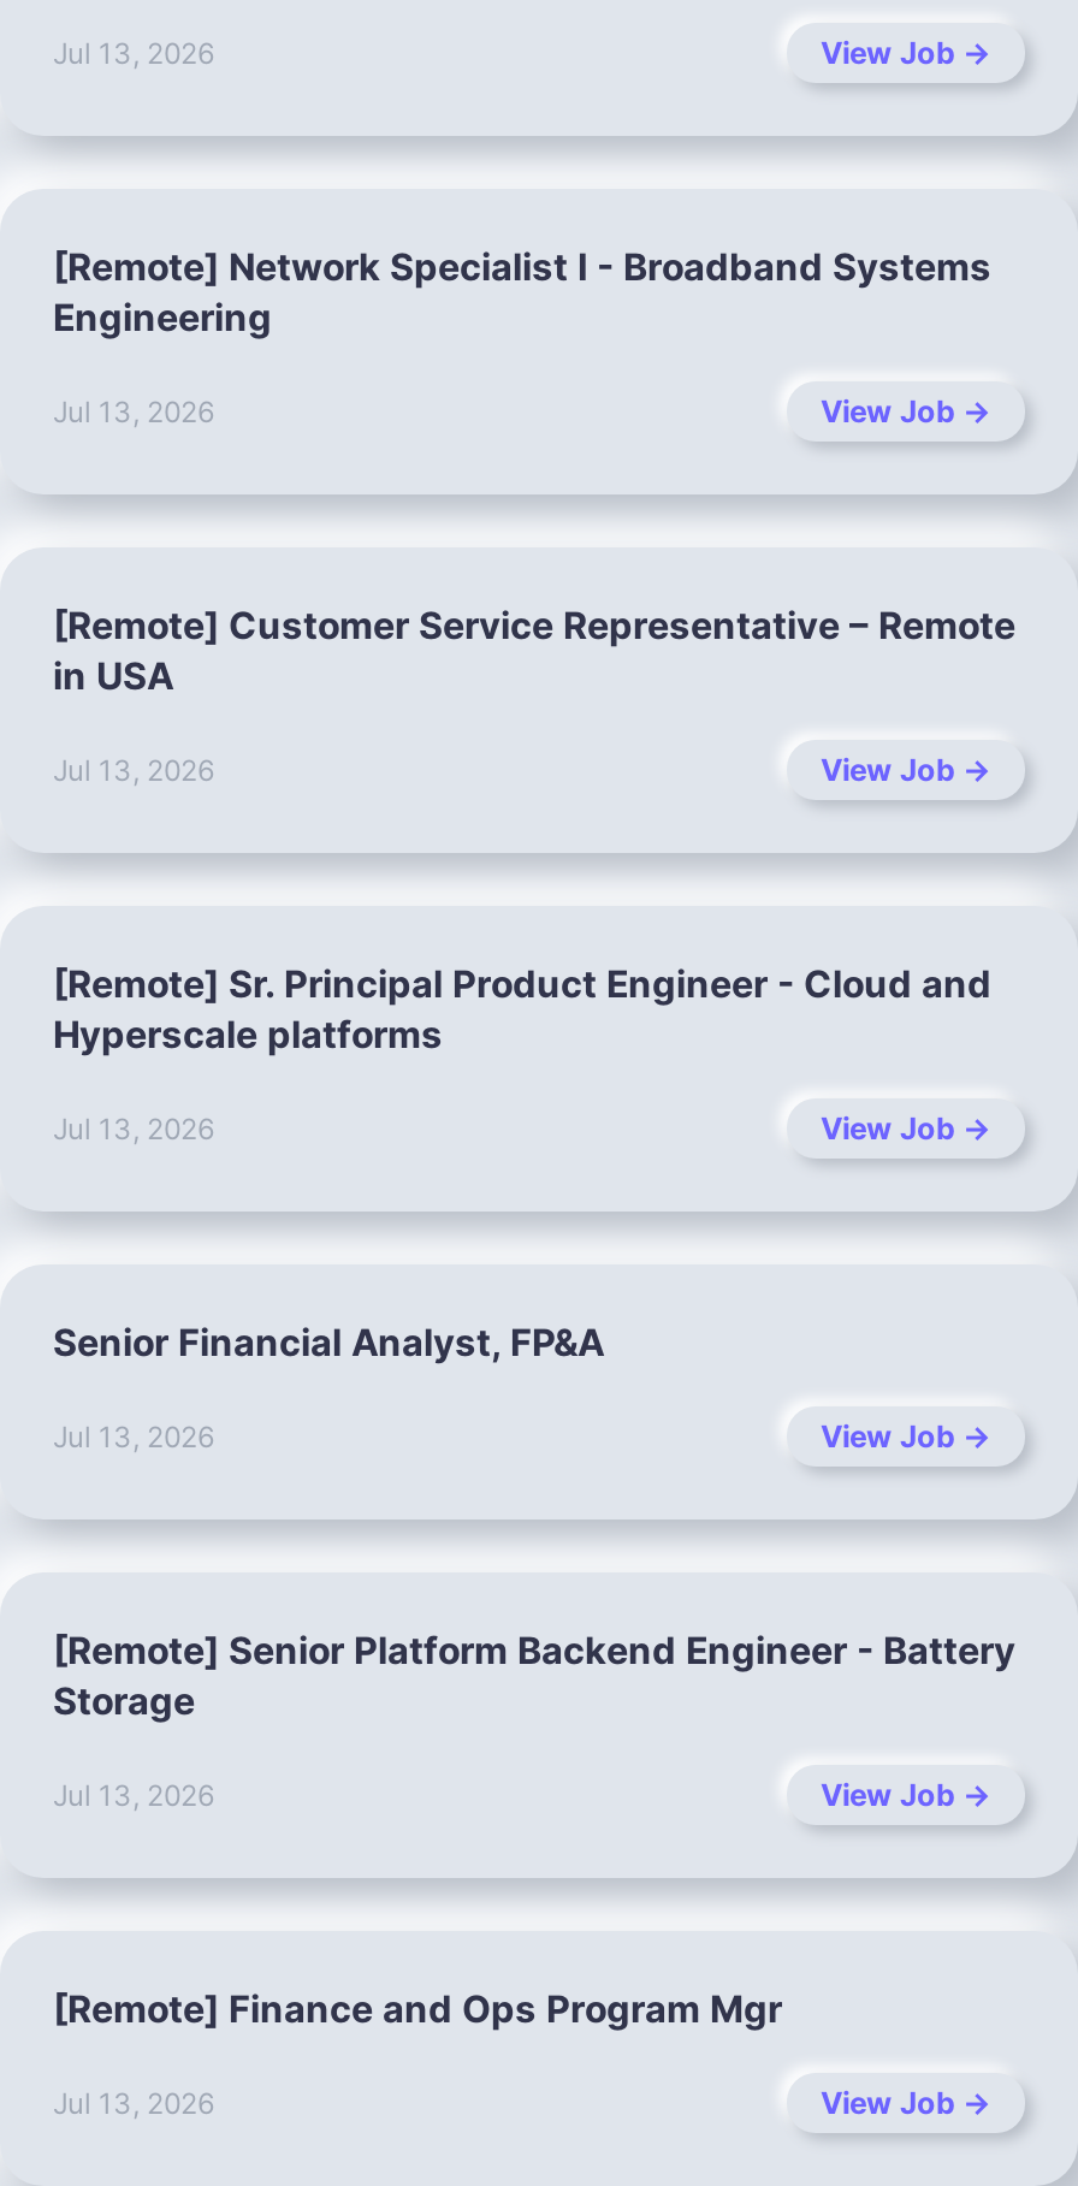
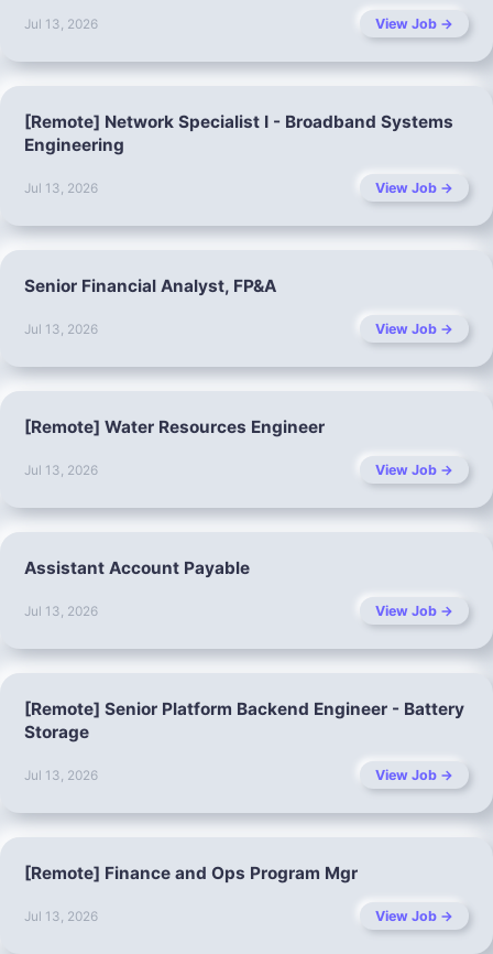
[53,603,1015,699] [Remote] Customer Service Representative – Remote | in USA -> none
[53,961,991,1058] [Remote] Sr. Principal Product Engineer - Cloud and | Hyperscale platforms -> [24,416,325,437] [Remote] Water Resources Engineer
none -> [24,557,250,578] Assistant Account Payable
moved [53,1320,604,1365] -> [24,275,276,296]: Senior Financial Analyst, FP&A

